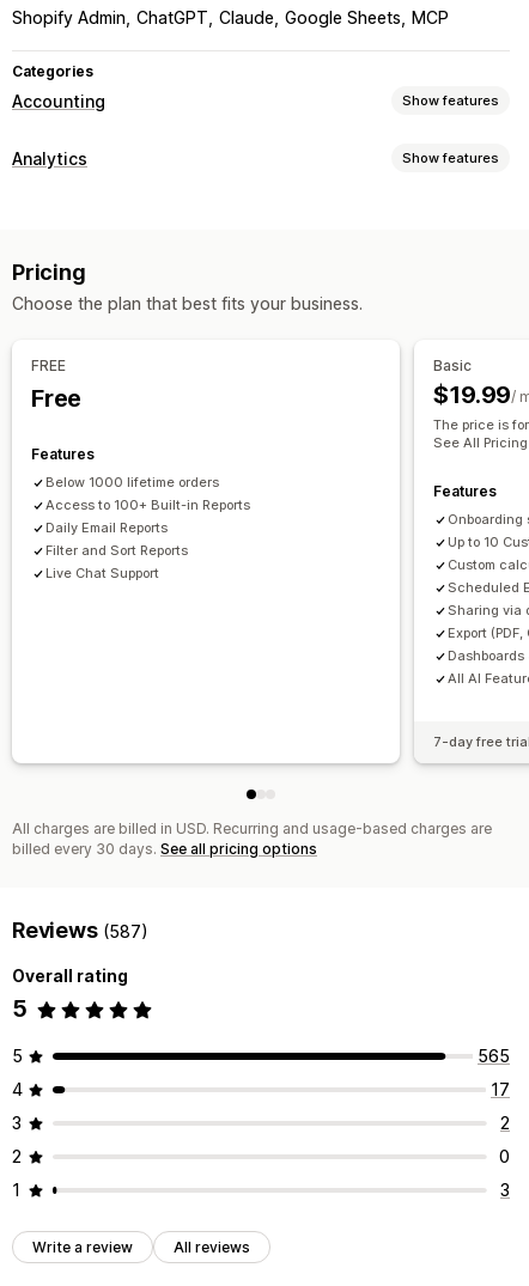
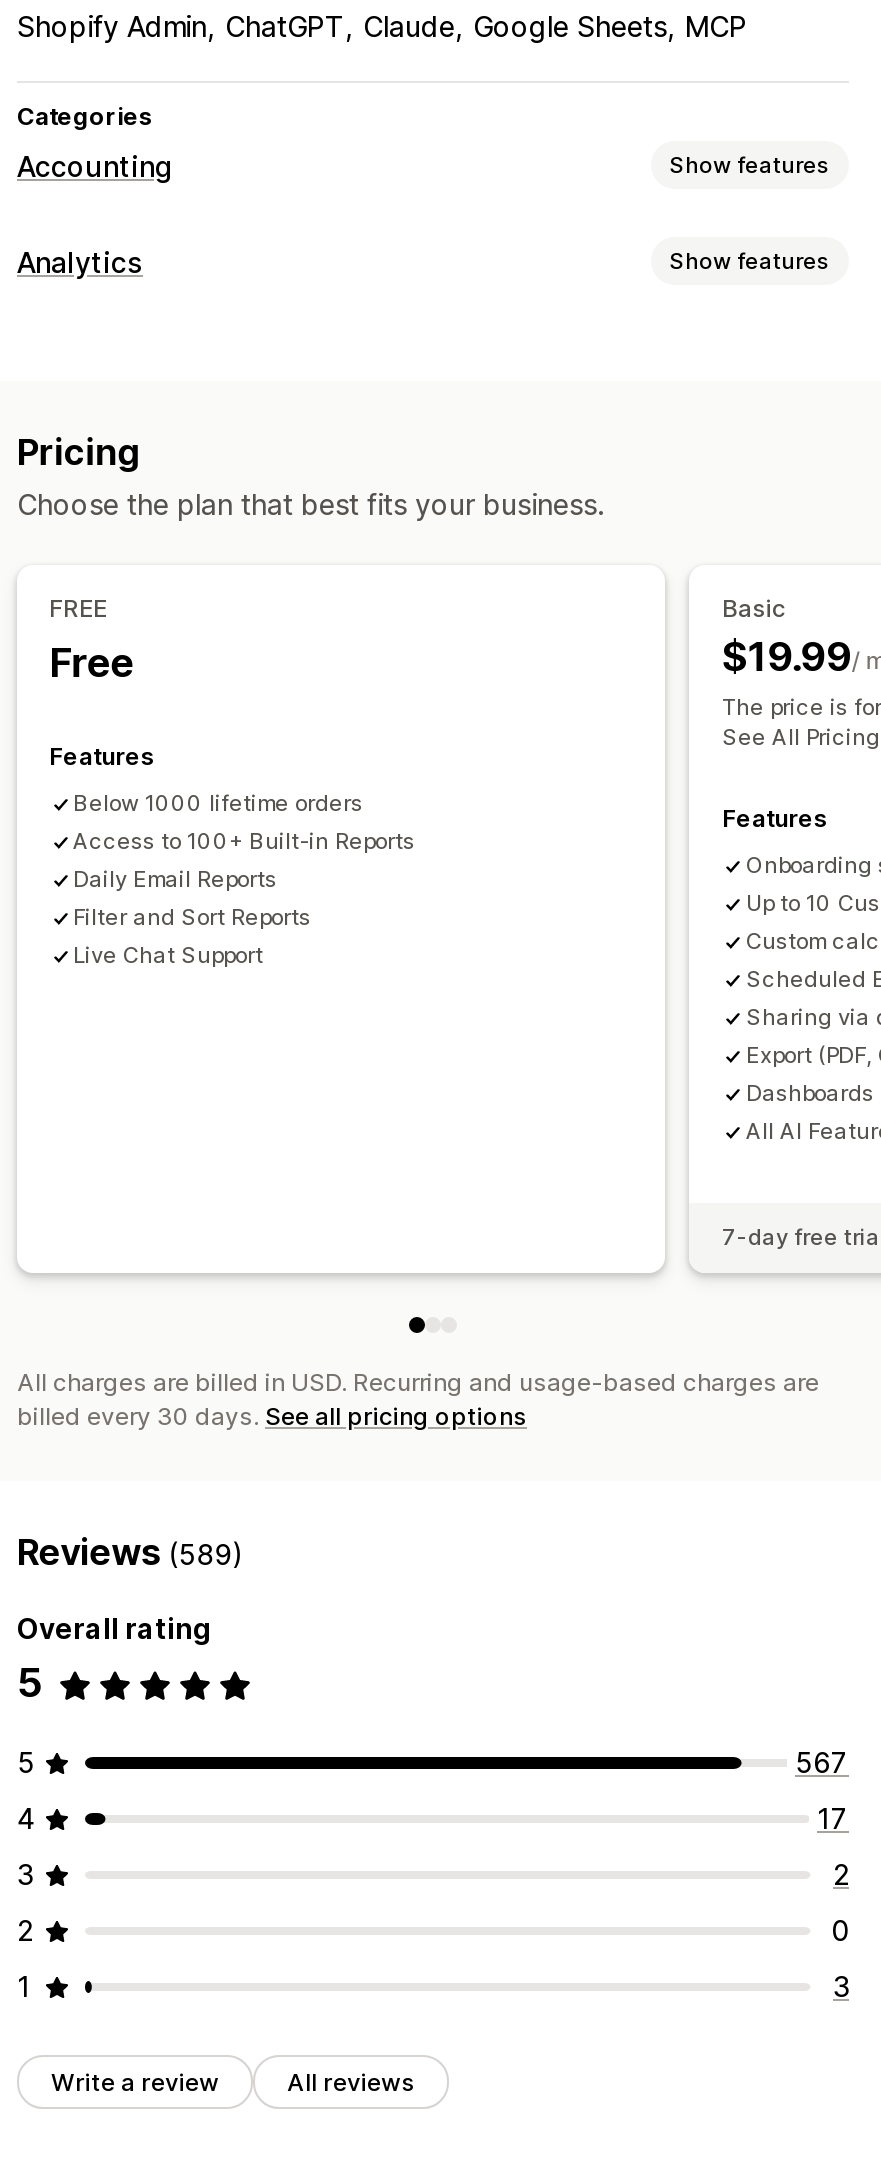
[12,918,148,943] Reviews (587) -> [17,1532,244,1574] Reviews (589)
[478,1046,510,1066] 565 -> [795,1746,849,1780] 567

